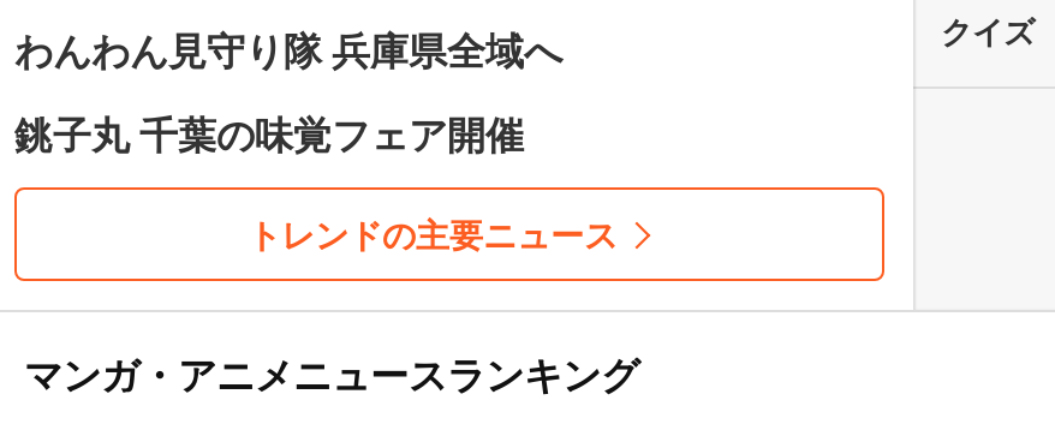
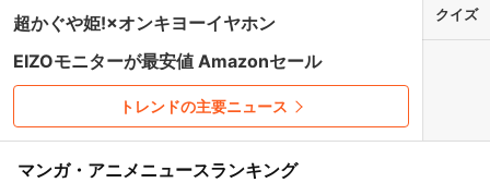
[14,26,562,74] わんわん見守り隊 兵庫県全域へ -> [13,12,276,34] 超かぐや姫!×オンキヨーイヤホン
[14,111,524,159] 銚子丸 千葉の味覚フェア開催 -> [13,50,322,72] EIZOモニターが最安値 Amazonセール

